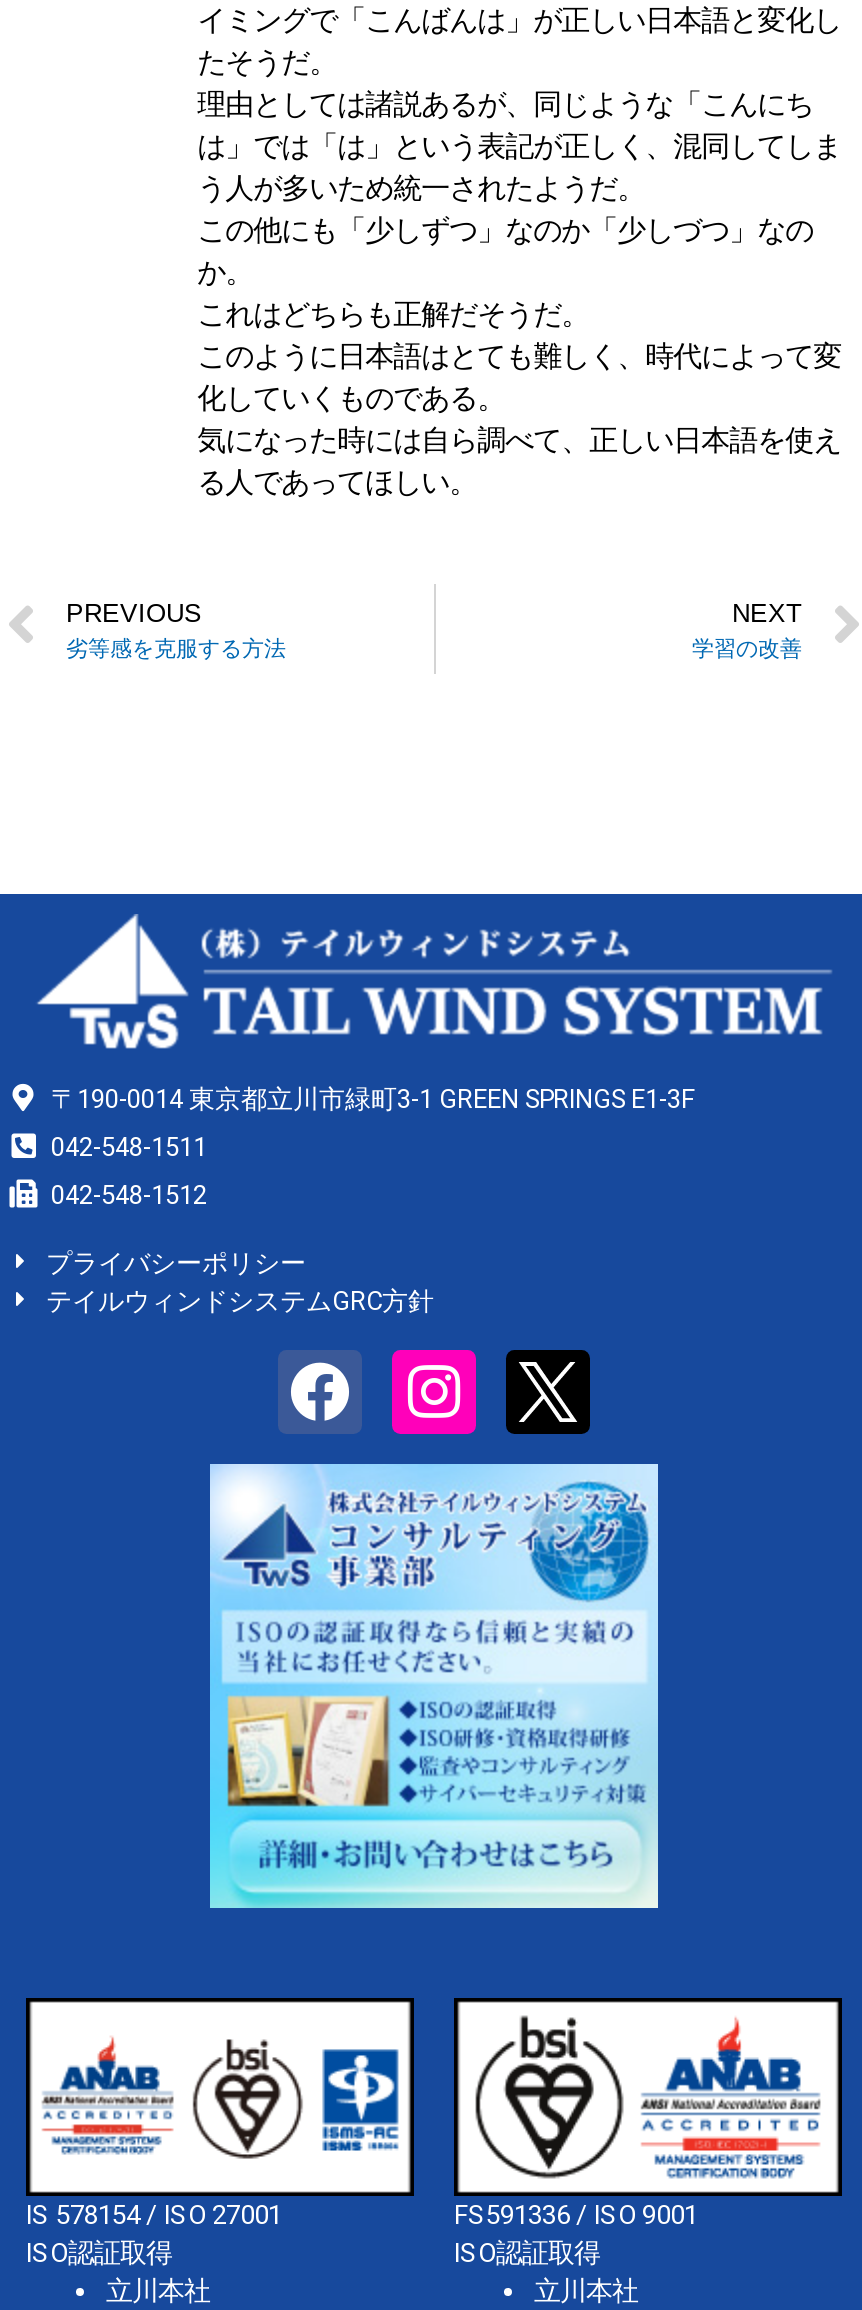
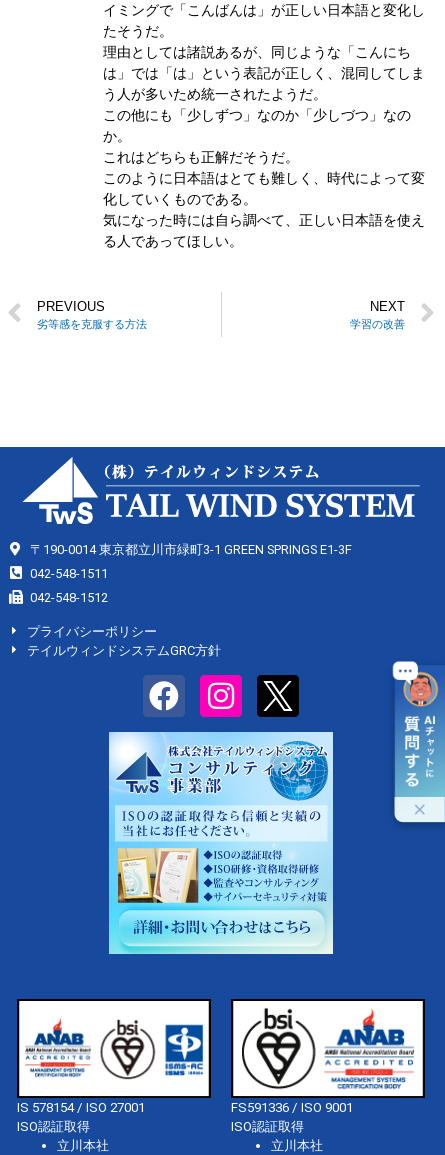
none -> [392,660,442,823] [image]

